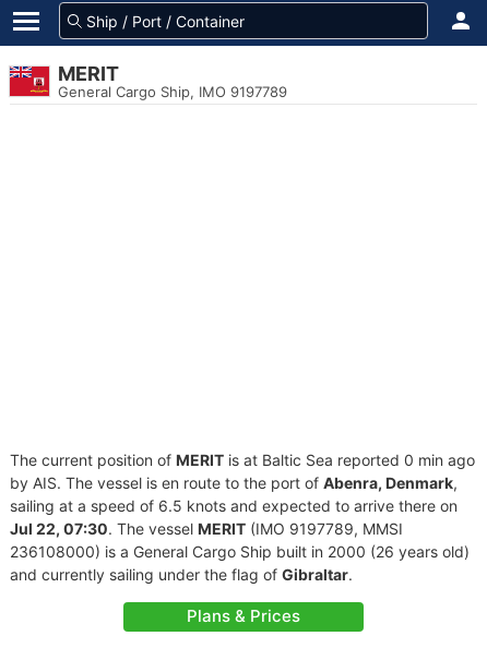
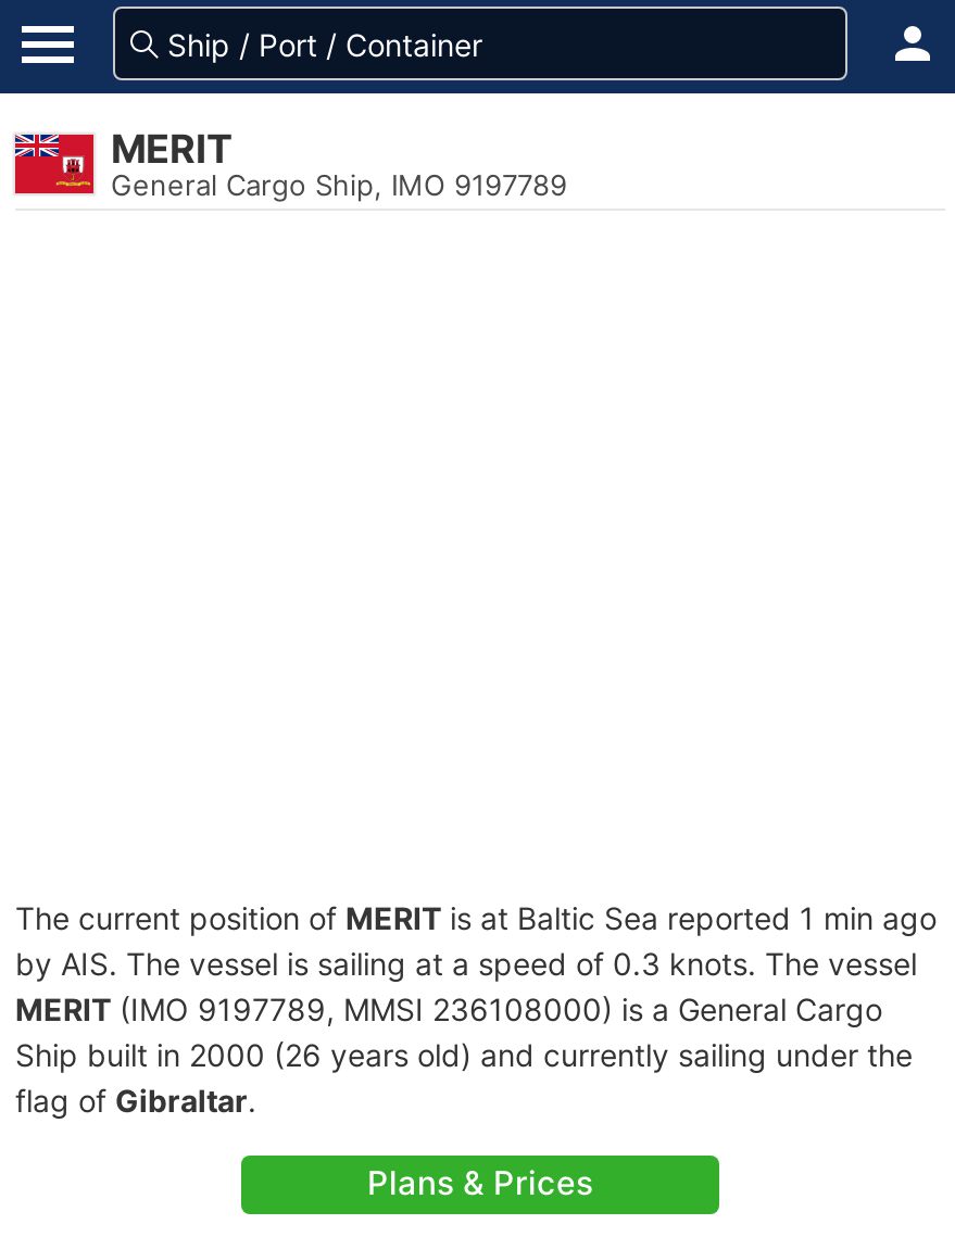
[10,451,475,584] The current position of MERIT is at Baltic Sea reported 0 min ago | by AIS. The vessel is en route to the port of Abenra, Denmark, | sailing at a speed of 6.5 knots and expected to arrive there on | Jul 22, 07:30. The vessel MERIT (IMO 9197789, MMSI | 236108000) is a General Cargo Ship built in 2000 (26 years old) | and currently sailing under the flag of Gibraltar. -> [15,899,937,1119] The current position of MERIT is at Baltic Sea reported 1 min ago | by AIS. The vessel is sailing at a speed of 0.3 knots. The vessel | MERIT (IMO 9197789, MMSI 236108000) is a General Cargo | Ship built in 2000 (26 years old) and currently sailing under the | flag of Gibraltar.

